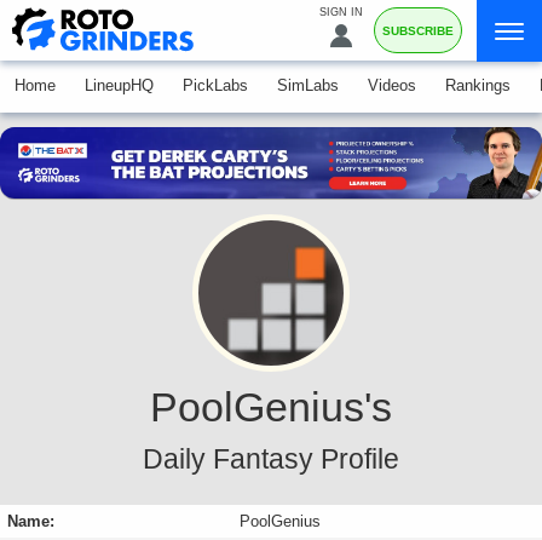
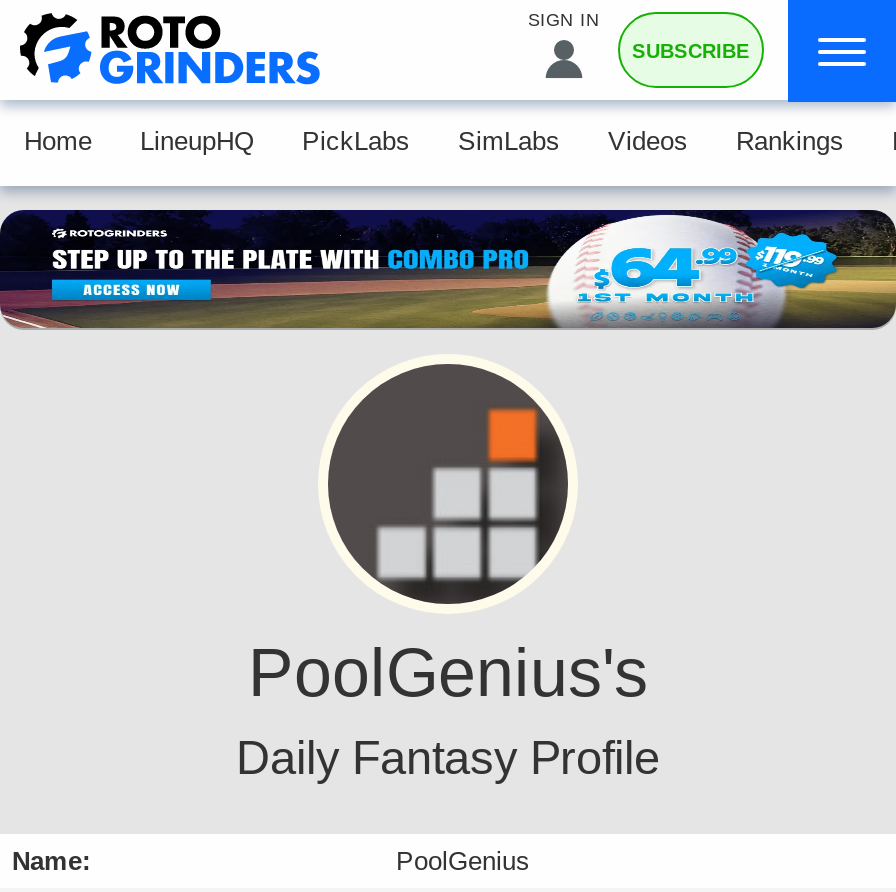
[4,126,538,200] [image] -> [6,208,890,330] [image]

